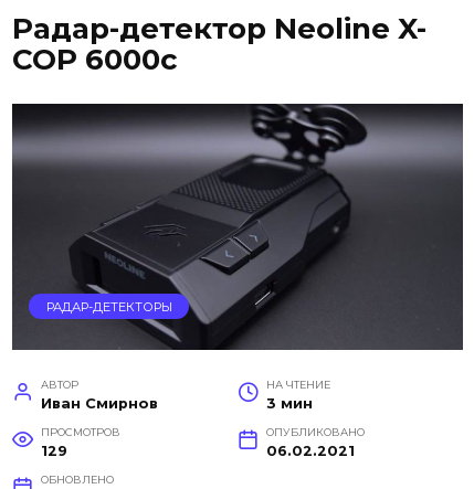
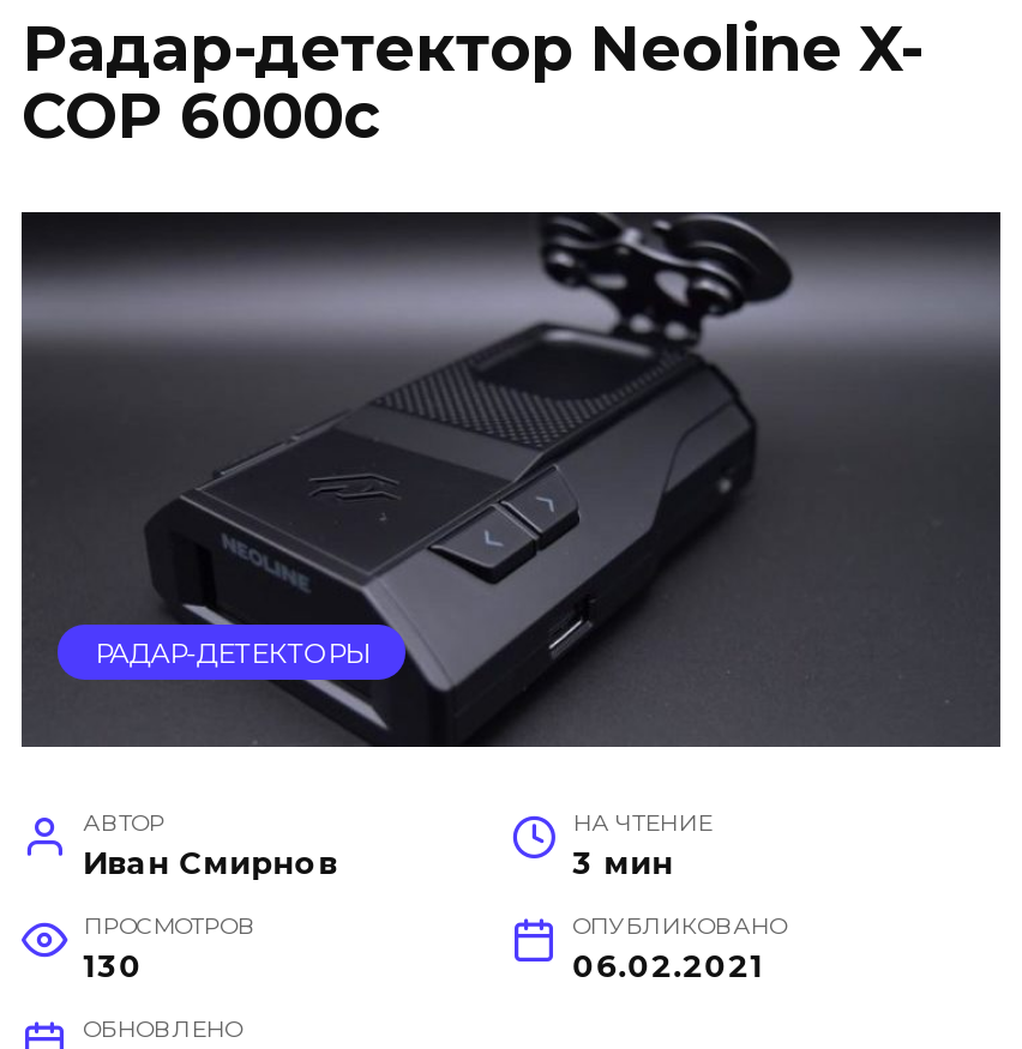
[40,443,67,460] 129 -> [83,949,143,985] 130

